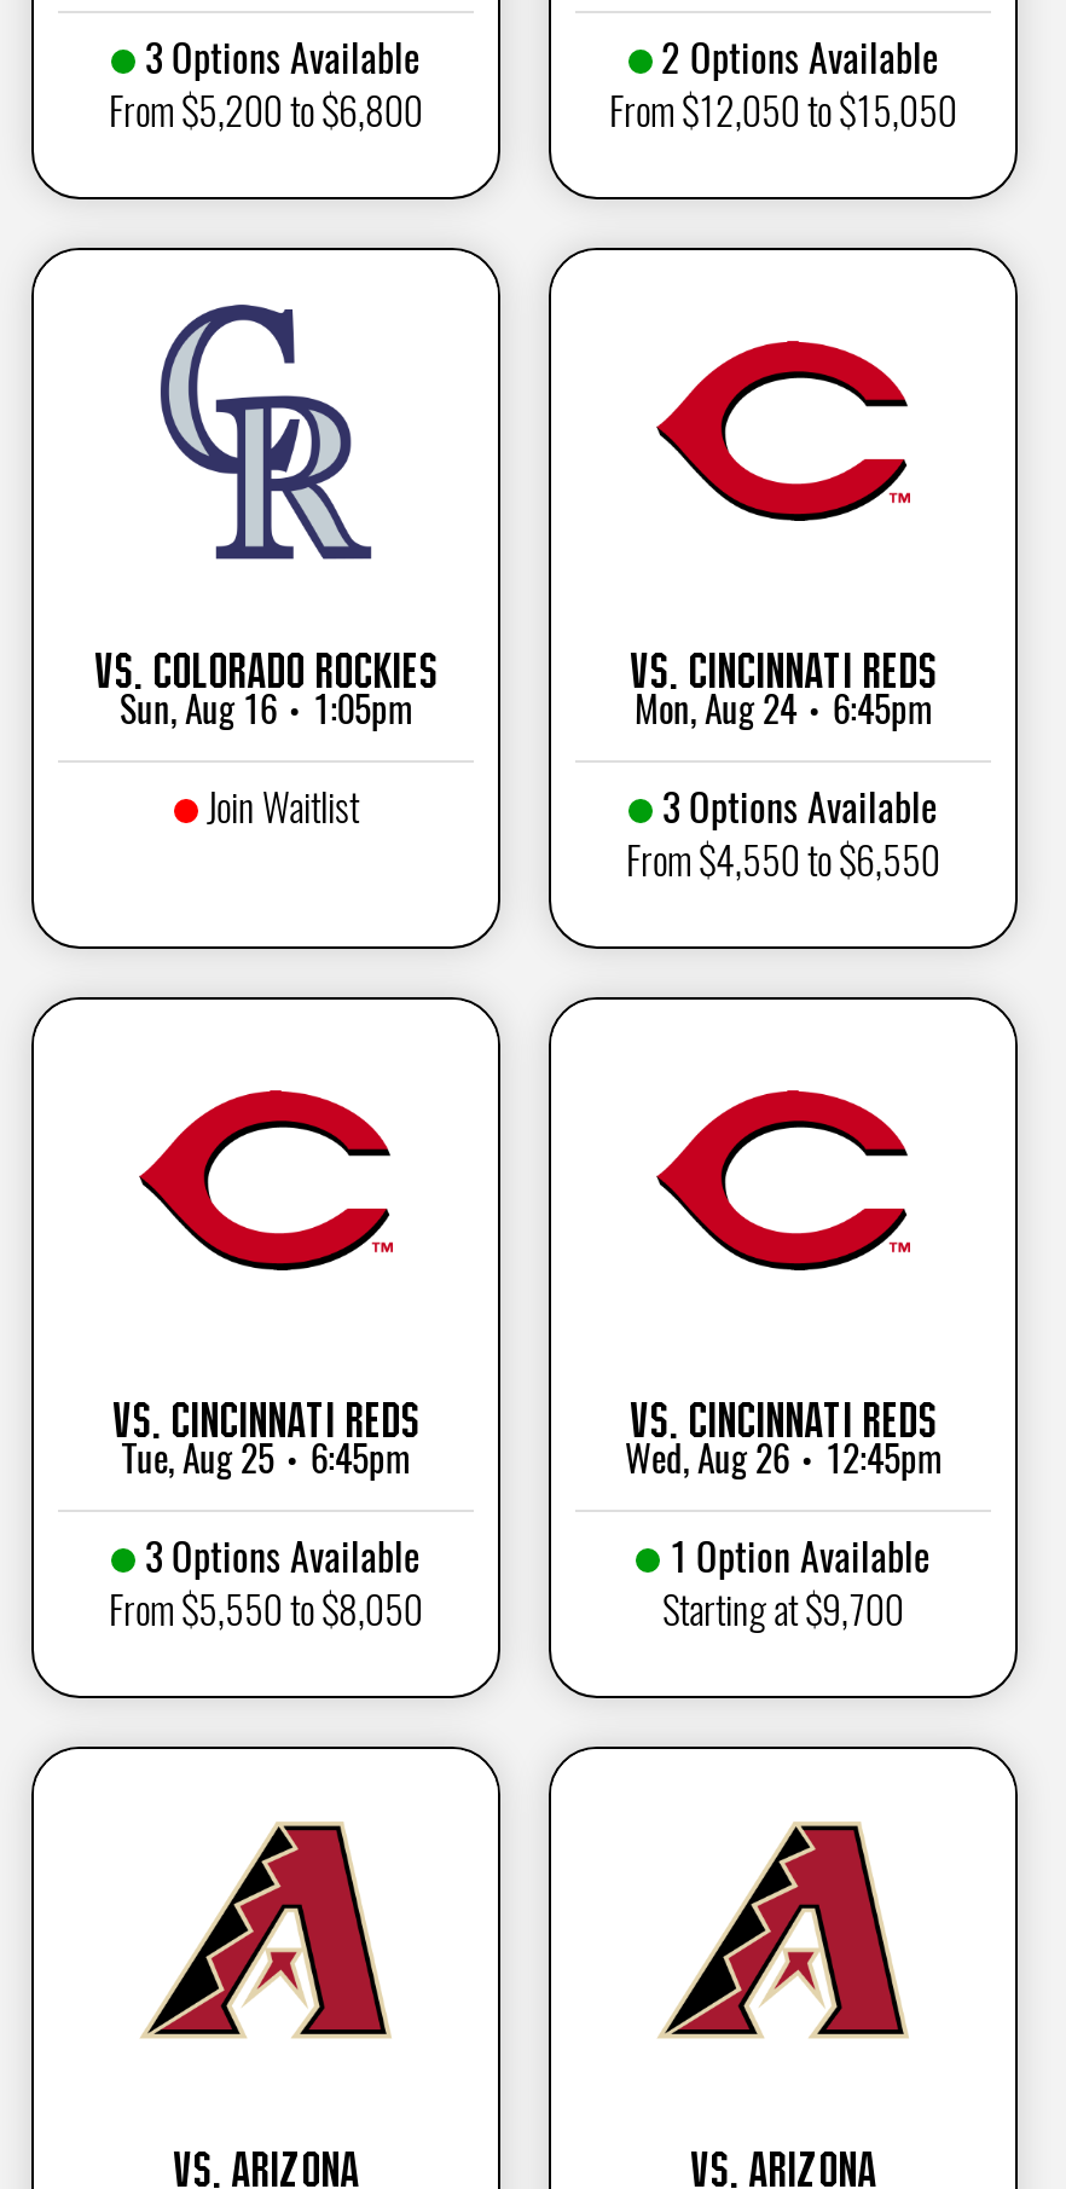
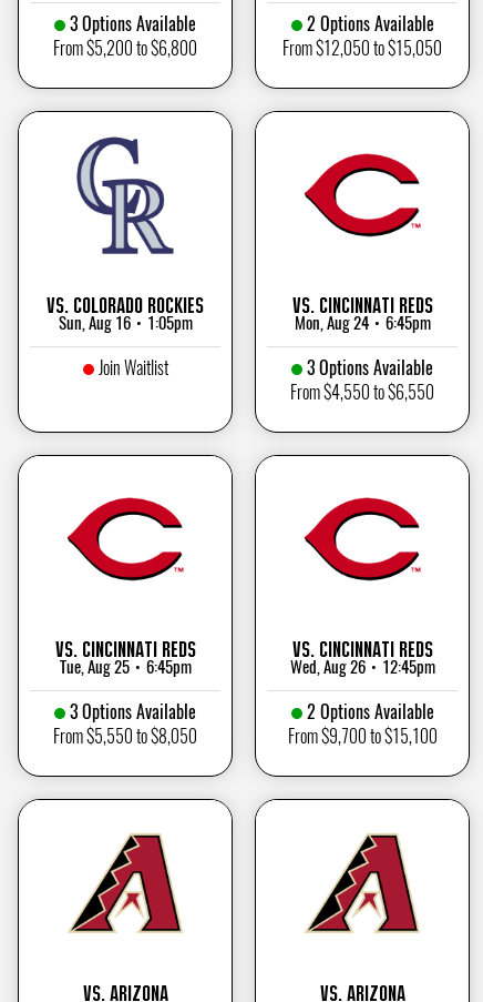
[662,1531,931,1635] 1 Option Available | Starting at $9,700 -> [287,700,437,748] 2 Options Available | From $9,700 to $15,100

